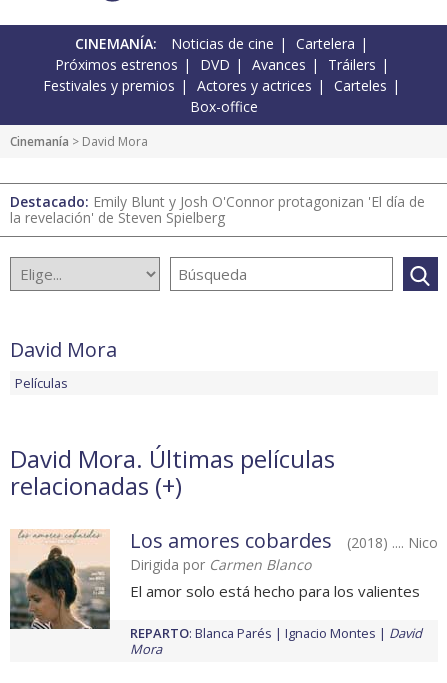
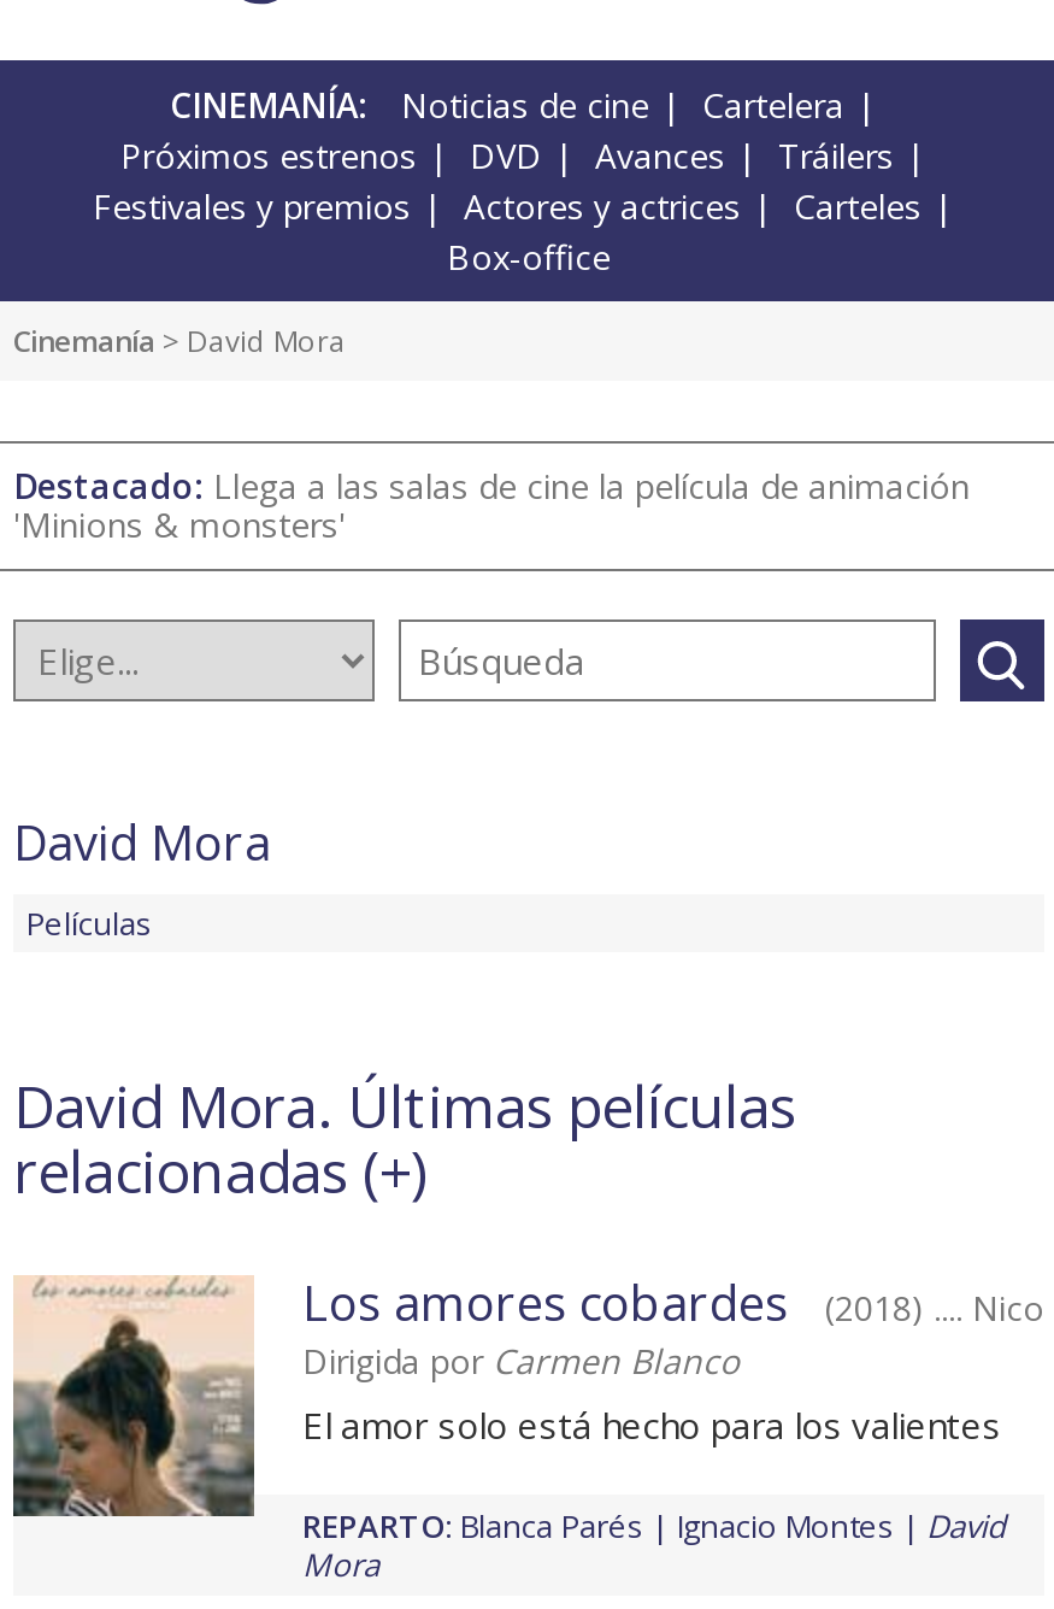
[10,192,425,227] Destacado: Emily Blunt y Josh O'Connor protagonizan 'El día de | la revelación' de Steven Spielberg -> [13,463,970,548] Destacado: Llega a las salas de cine la película de animación | 'Minions & monsters'

